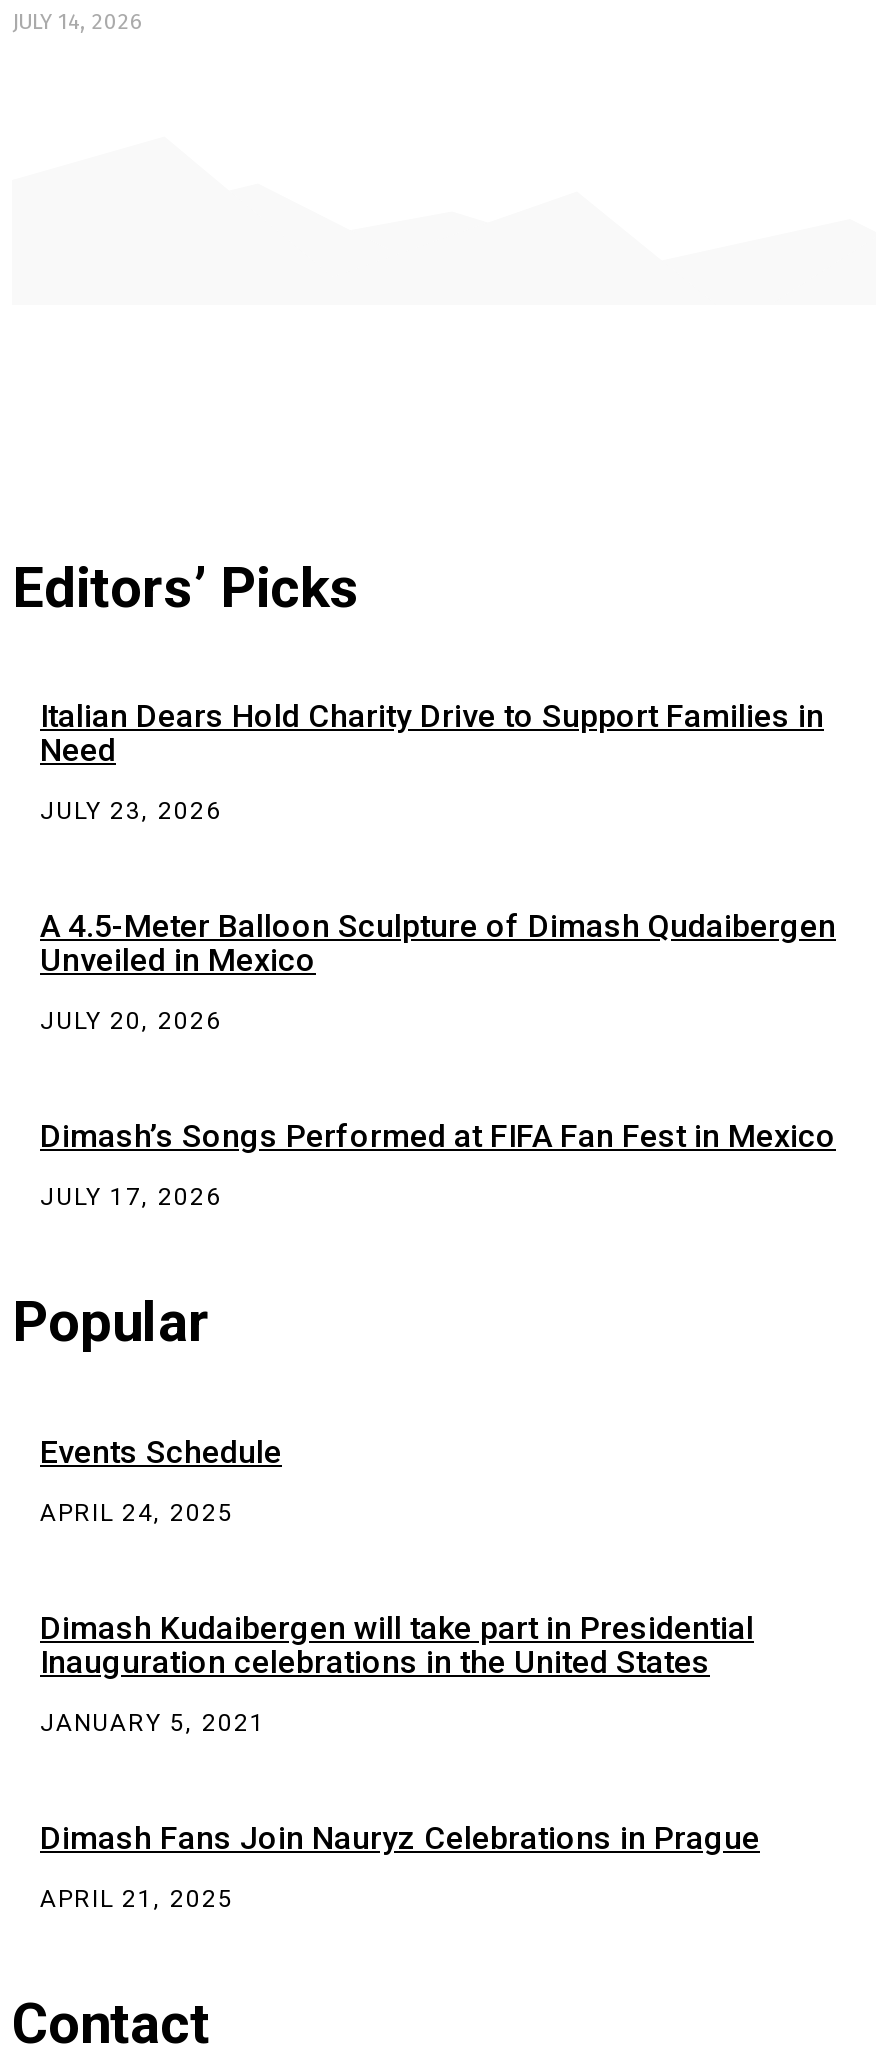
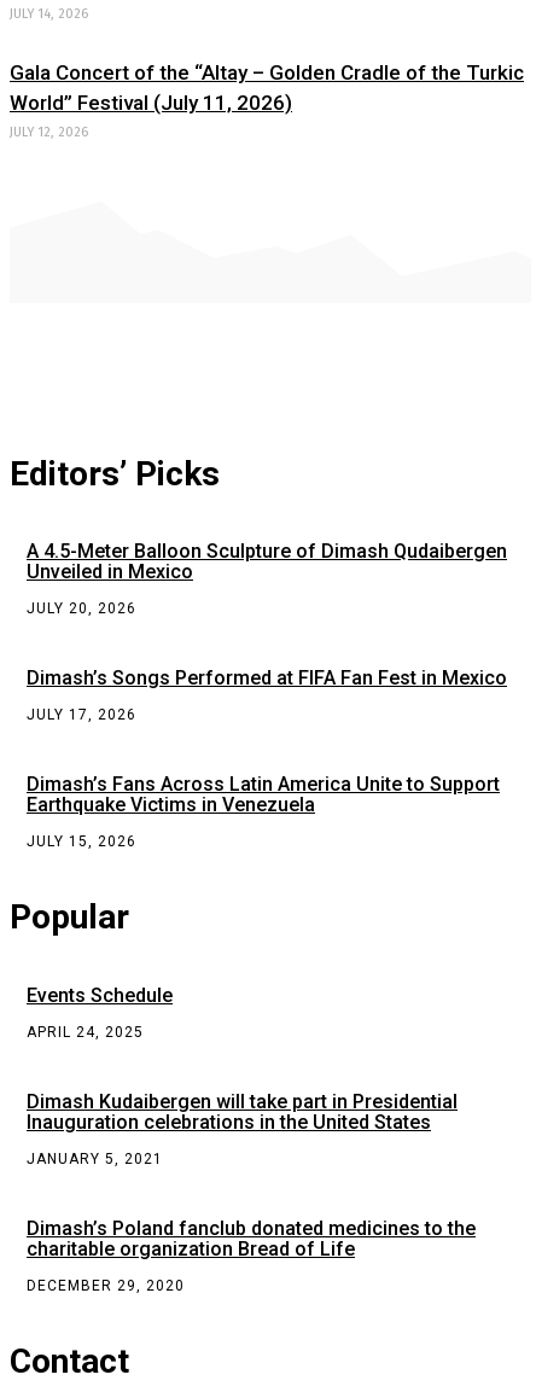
none -> [10,60,524,140] Gala Concert of the “Altay – Golden Cradle of the Turkic | World” Festival (July 11, 2026) | JULY 12, 2026
[40,698,824,826] Italian Dears Hold Charity Drive to Support Families in | Need | JULY 23, 2026 -> none
none -> [27,773,500,851] Dimash’s Fans Across Latin America Unite to Support | Earthquake Victims in Venezuela | JULY 15, 2026
[40,1818,760,1856] Dimash Fans Join Nauryz Celebrations in Prague -> [27,1217,476,1260] Dimash’s Poland fanclub donated medicines to the | charitable organization Bread of Life
[40,1884,234,1912] APRIL 21, 2025 -> [27,1277,185,1294] DECEMBER 29, 2020

